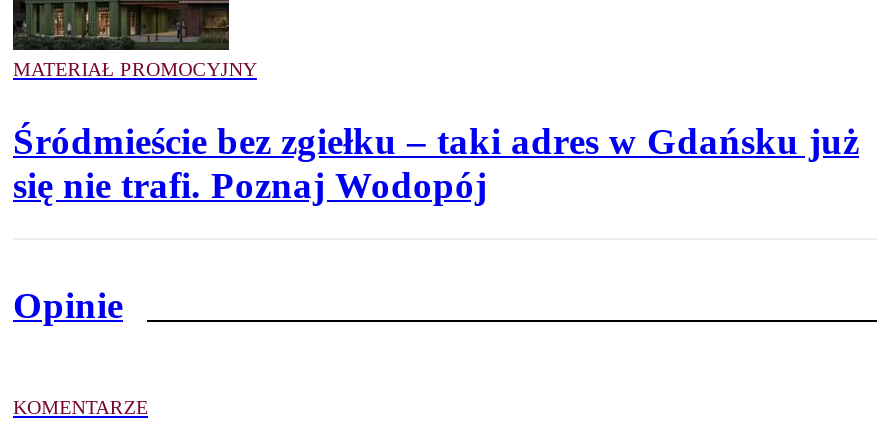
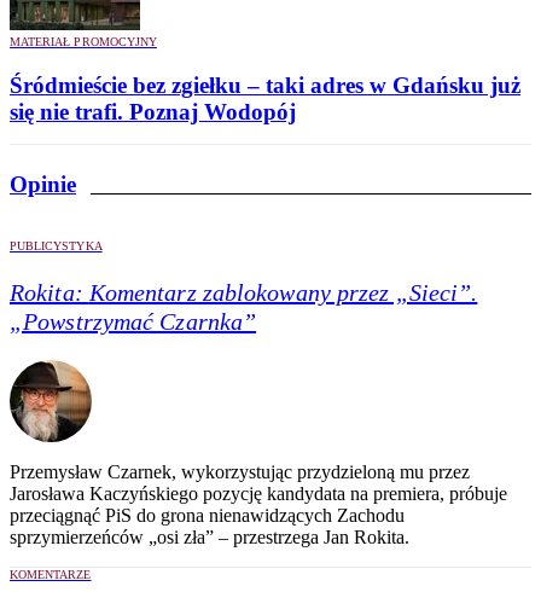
none -> [8,360,507,548] [image] | Przemysław Czarnek, wykorzystując przydzieloną mu przez | Jarosława Kaczyńskiego pozycję kandydata na premiera, próbuje | przeciągnąć PiS do grona nienawidzących Zachodu | sprzymierzeńców „osi zła” – przestrzega Jan Rokita.
none -> [10,239,477,335] PUBLICYSTYKA | Rokita: Komentarz zablokowany przez „Sieci”. | „Powstrzymać Czarnka”

